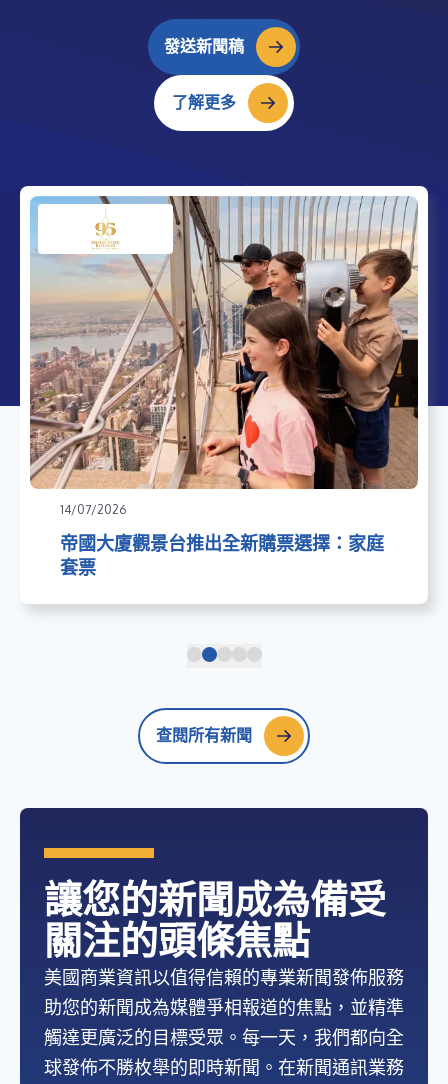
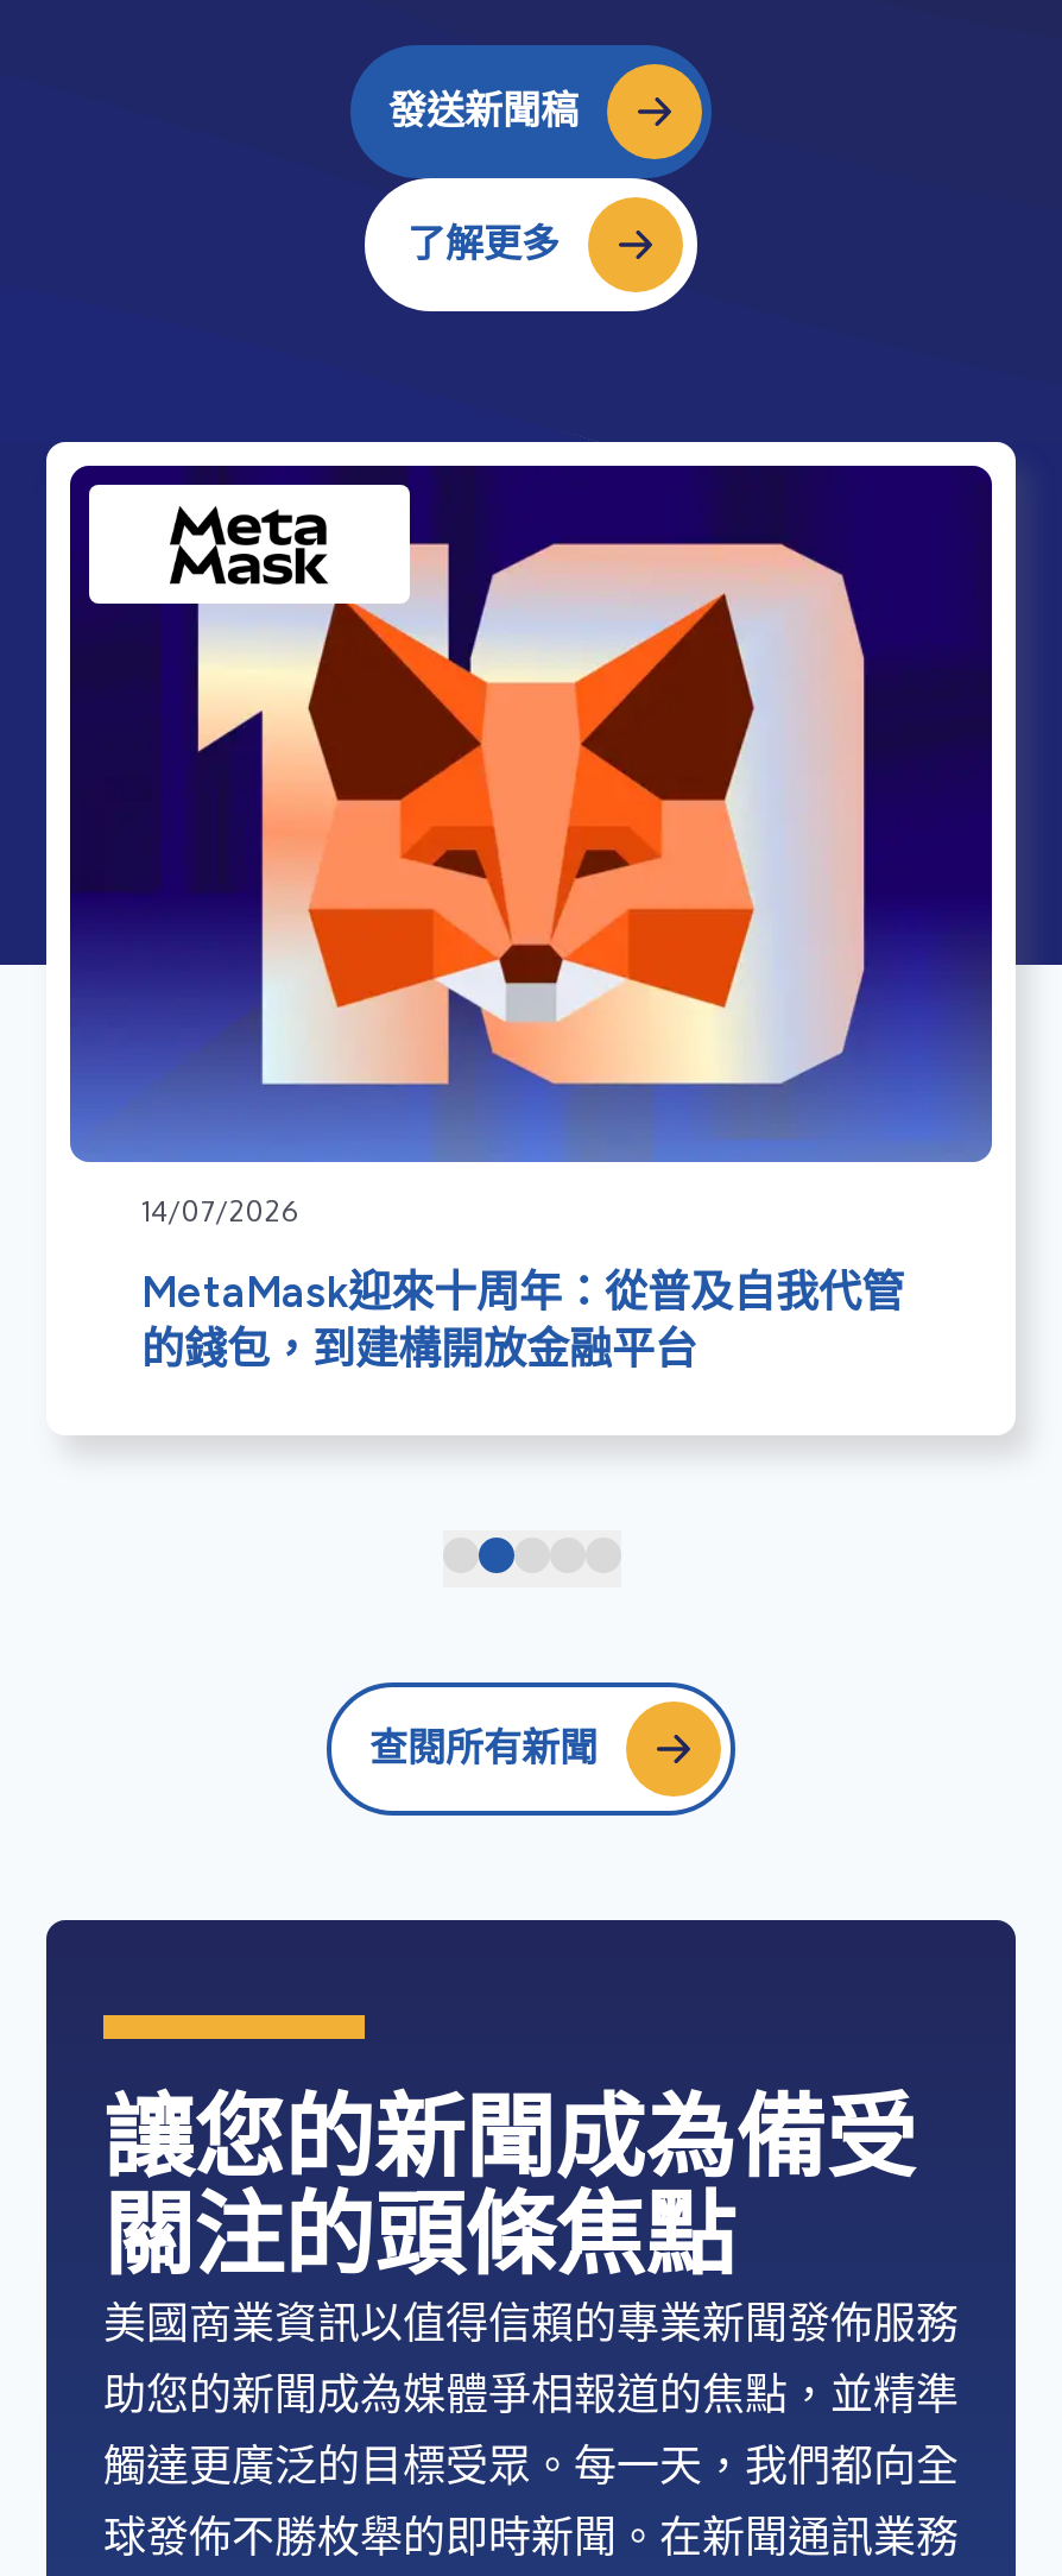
[29,195,419,490] [image] -> [68,463,994,1164] [image]
[60,533,384,579] 帝國大廈觀景台推出全新購票選擇：家庭 | 套票 -> [141,1266,904,1376] MetaMask迎來十周年：從普及自我代管 | 的錢包，到建構開放金融平台

